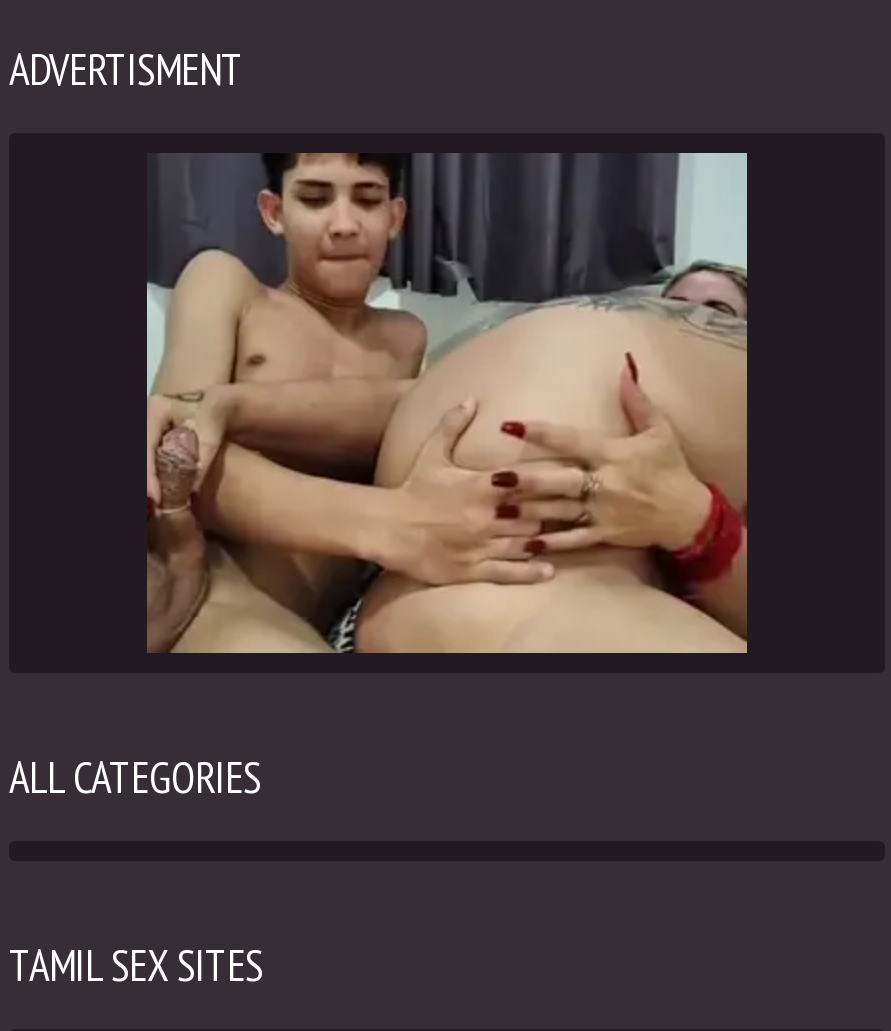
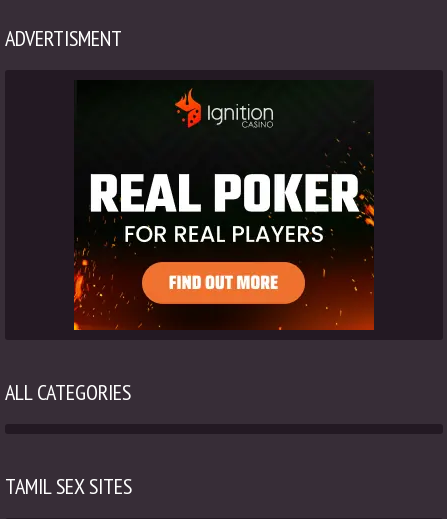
[145,151,749,655] [image] -> [74,80,375,331] [image]

